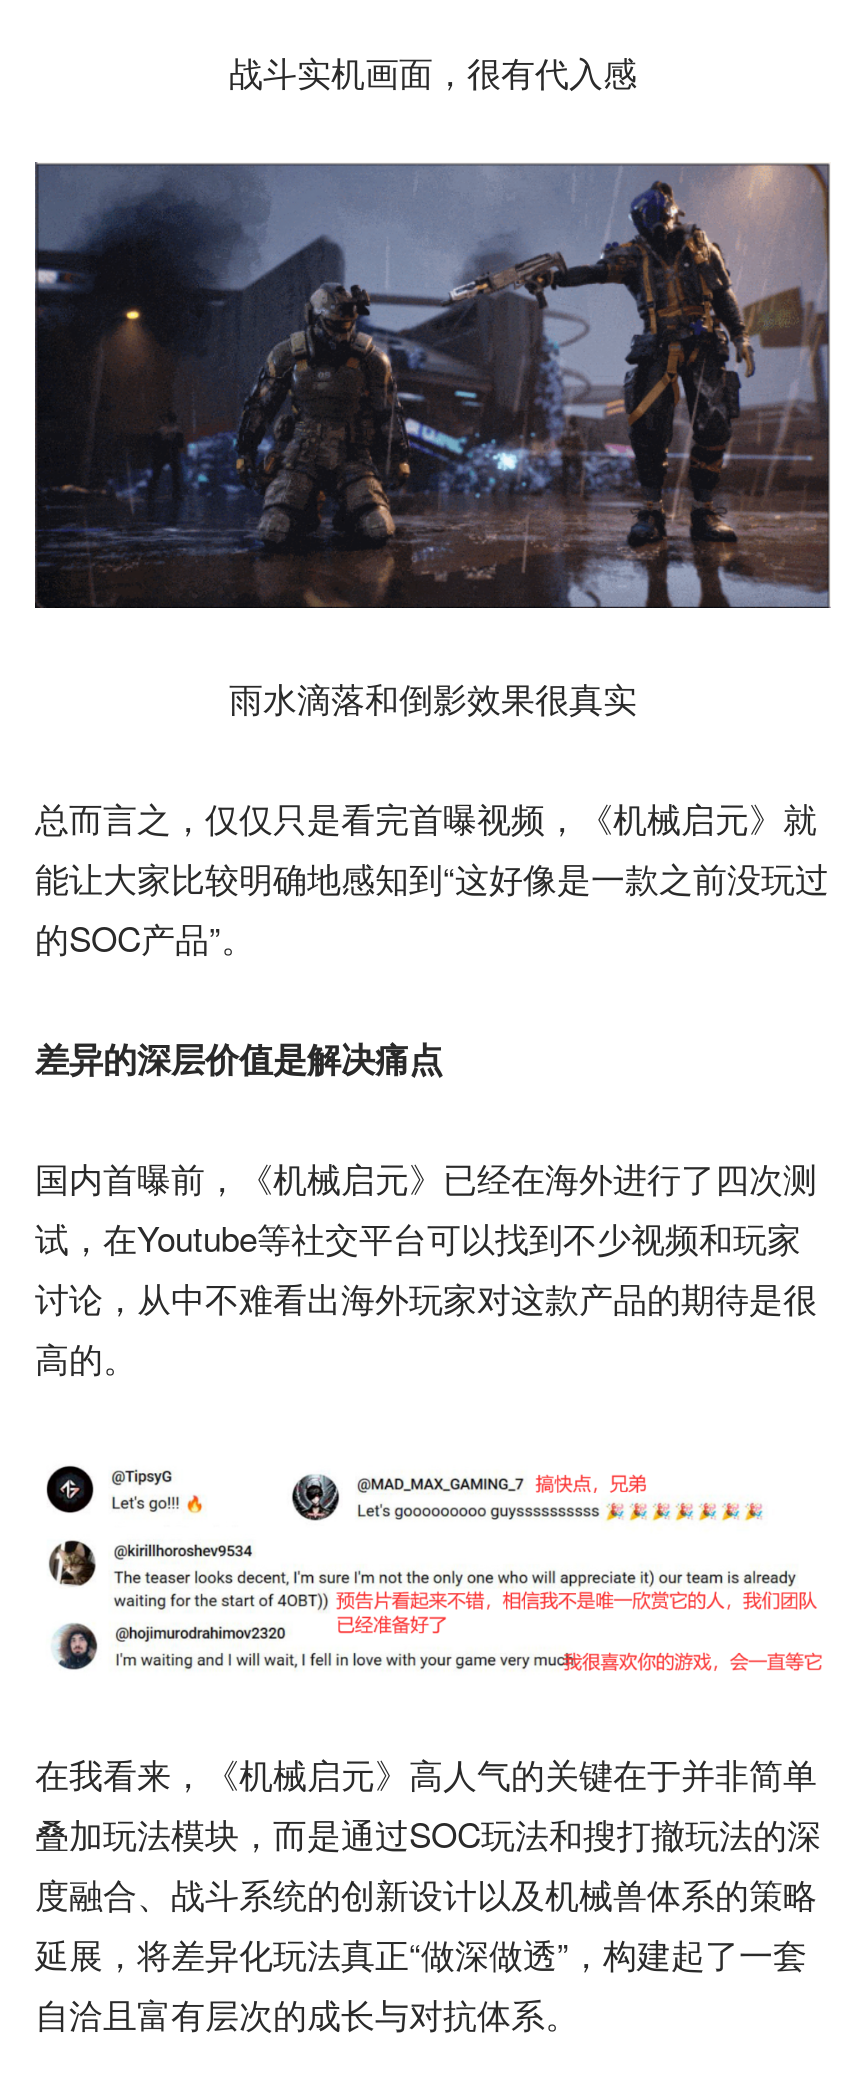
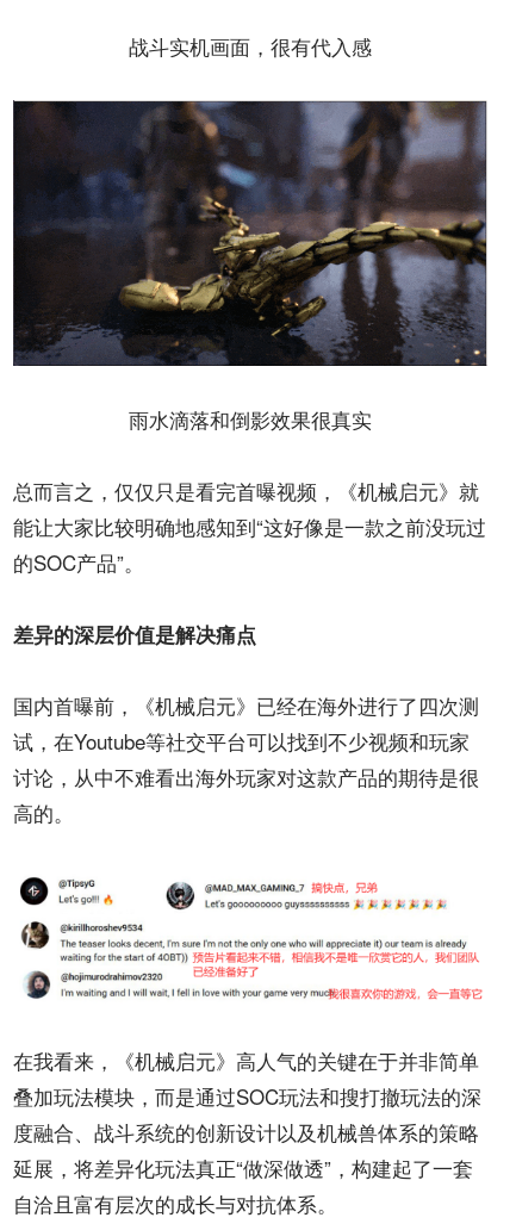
[35,164,829,608] [image] -> [13,101,486,366] [image]

